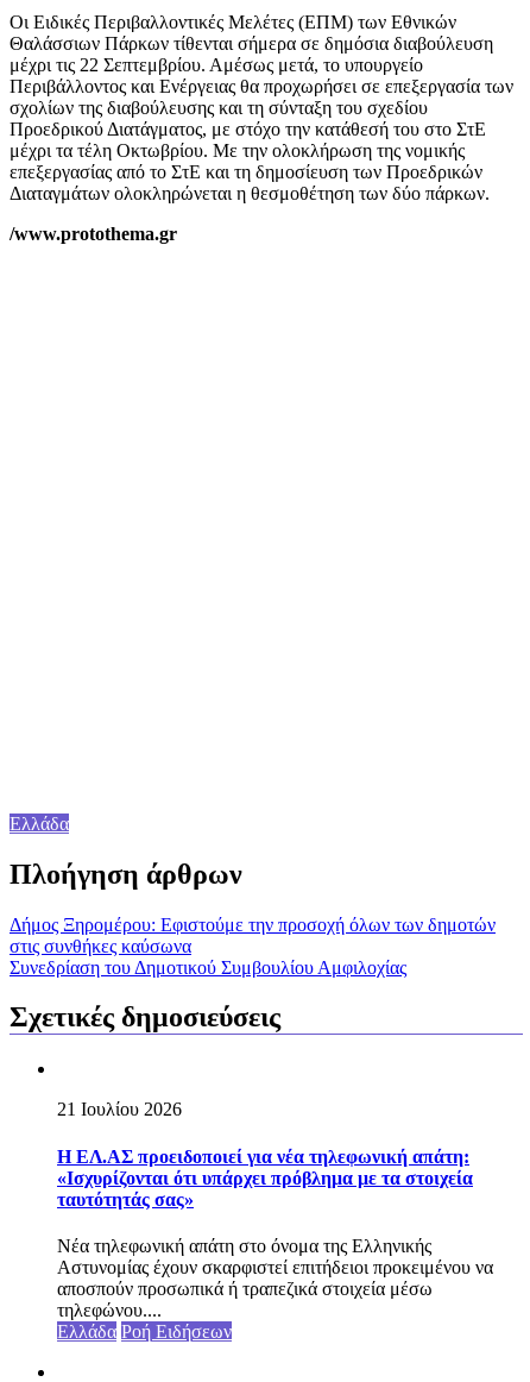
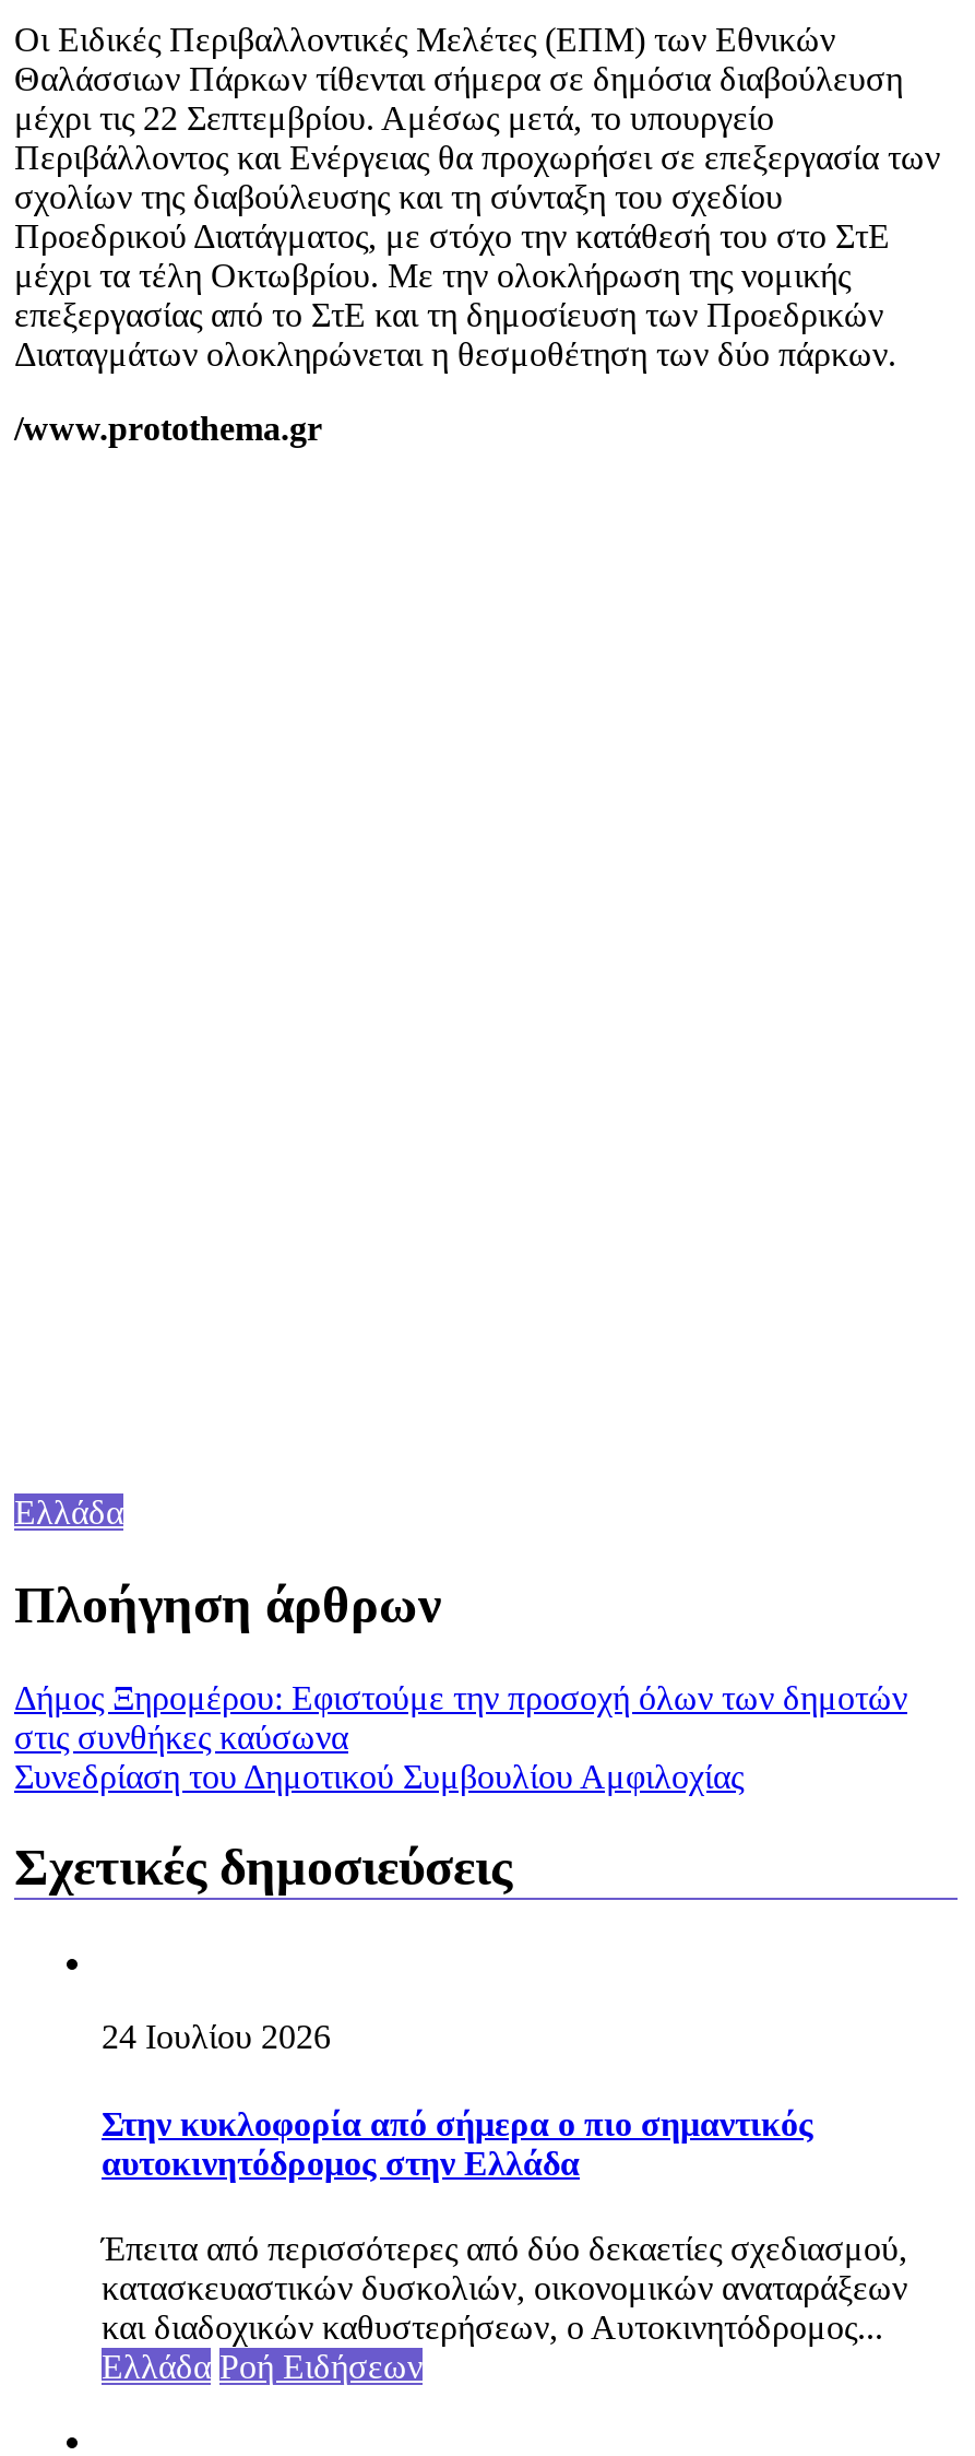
[57,1099,182,1120] 21 Ιουλίου 2026 -> [102,2019,331,2056] 24 Ιουλίου 2026
[57,1146,473,1209] Η ΕΛ.ΑΣ προειδοποιεί για νέα τηλεφωνική απάτη: | «Ισχυρίζονται ότι υπάρχει πρόβλημα με τα στοιχεία | ταυτότητάς σας» -> [102,2104,813,2181] Στην κυκλοφορία από σήμερα ο πιο σημαντικός | αυτοκινητόδρομος στην Ελλάδα
[57,1235,493,1320] Νέα τηλεφωνική απάτη στο όνομα της Ελληνικής | Αστυνομίας έχουν σκαρφιστεί επιτήδειοι προκειμένου να | αποσπούν προσωπικά ή τραπεζικά στοιχεία μέσω | τηλεφώνου.... -> [102,2229,907,2345] Έπειτα από περισσότερες από δύο δεκαετίες σχεδιασμού, | κατασκευαστικών δυσκολιών, οικονομικών αναταράξεων | και διαδοχικών καθυστερήσεων, ο Αυτοκινητόδρομος...

